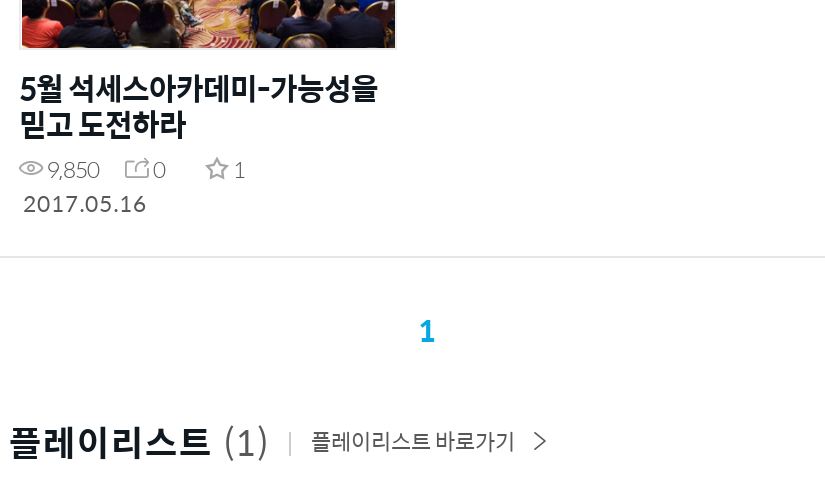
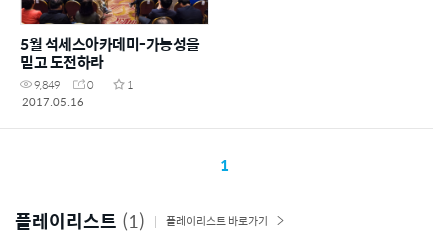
[47,152,245,186] 9,850 0 1 -> [34,76,133,93] 9,849 0 1

